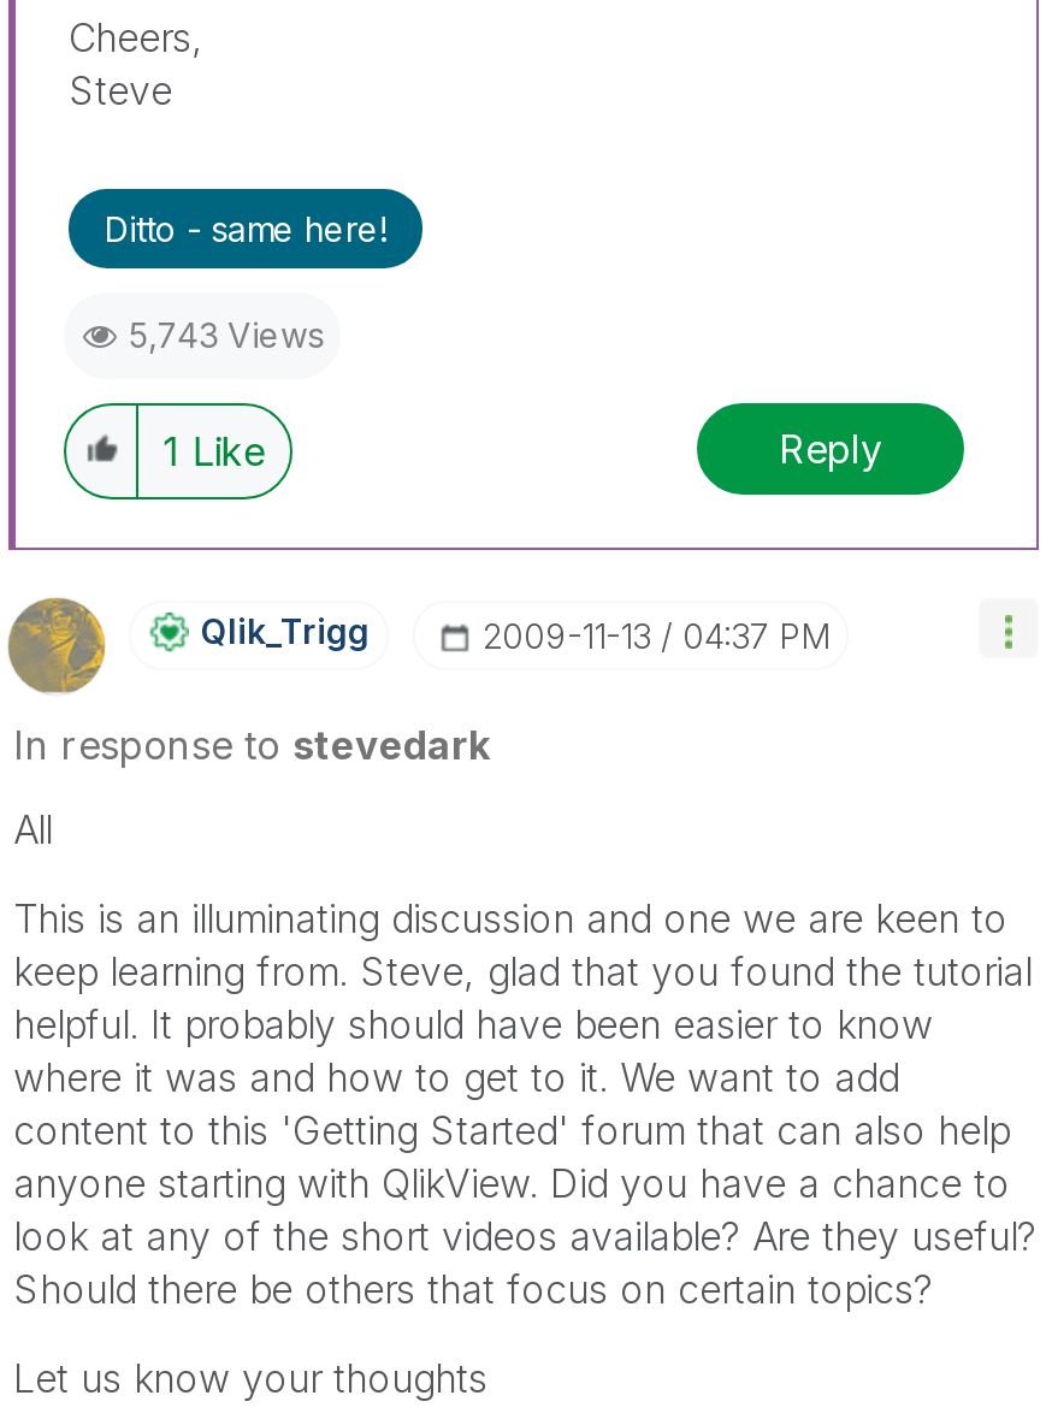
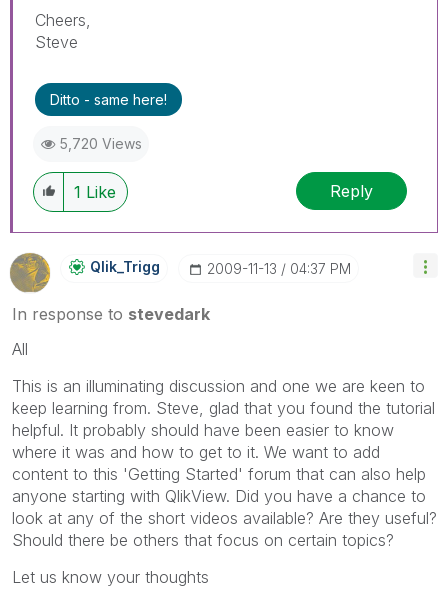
[129,314,324,355] 5,743 Views -> [60,135,142,152] 5,720 Views

